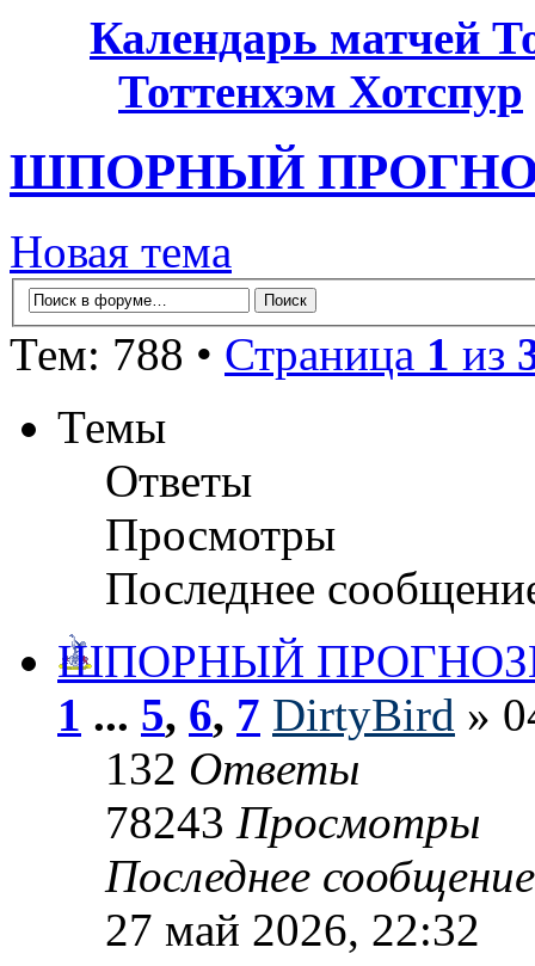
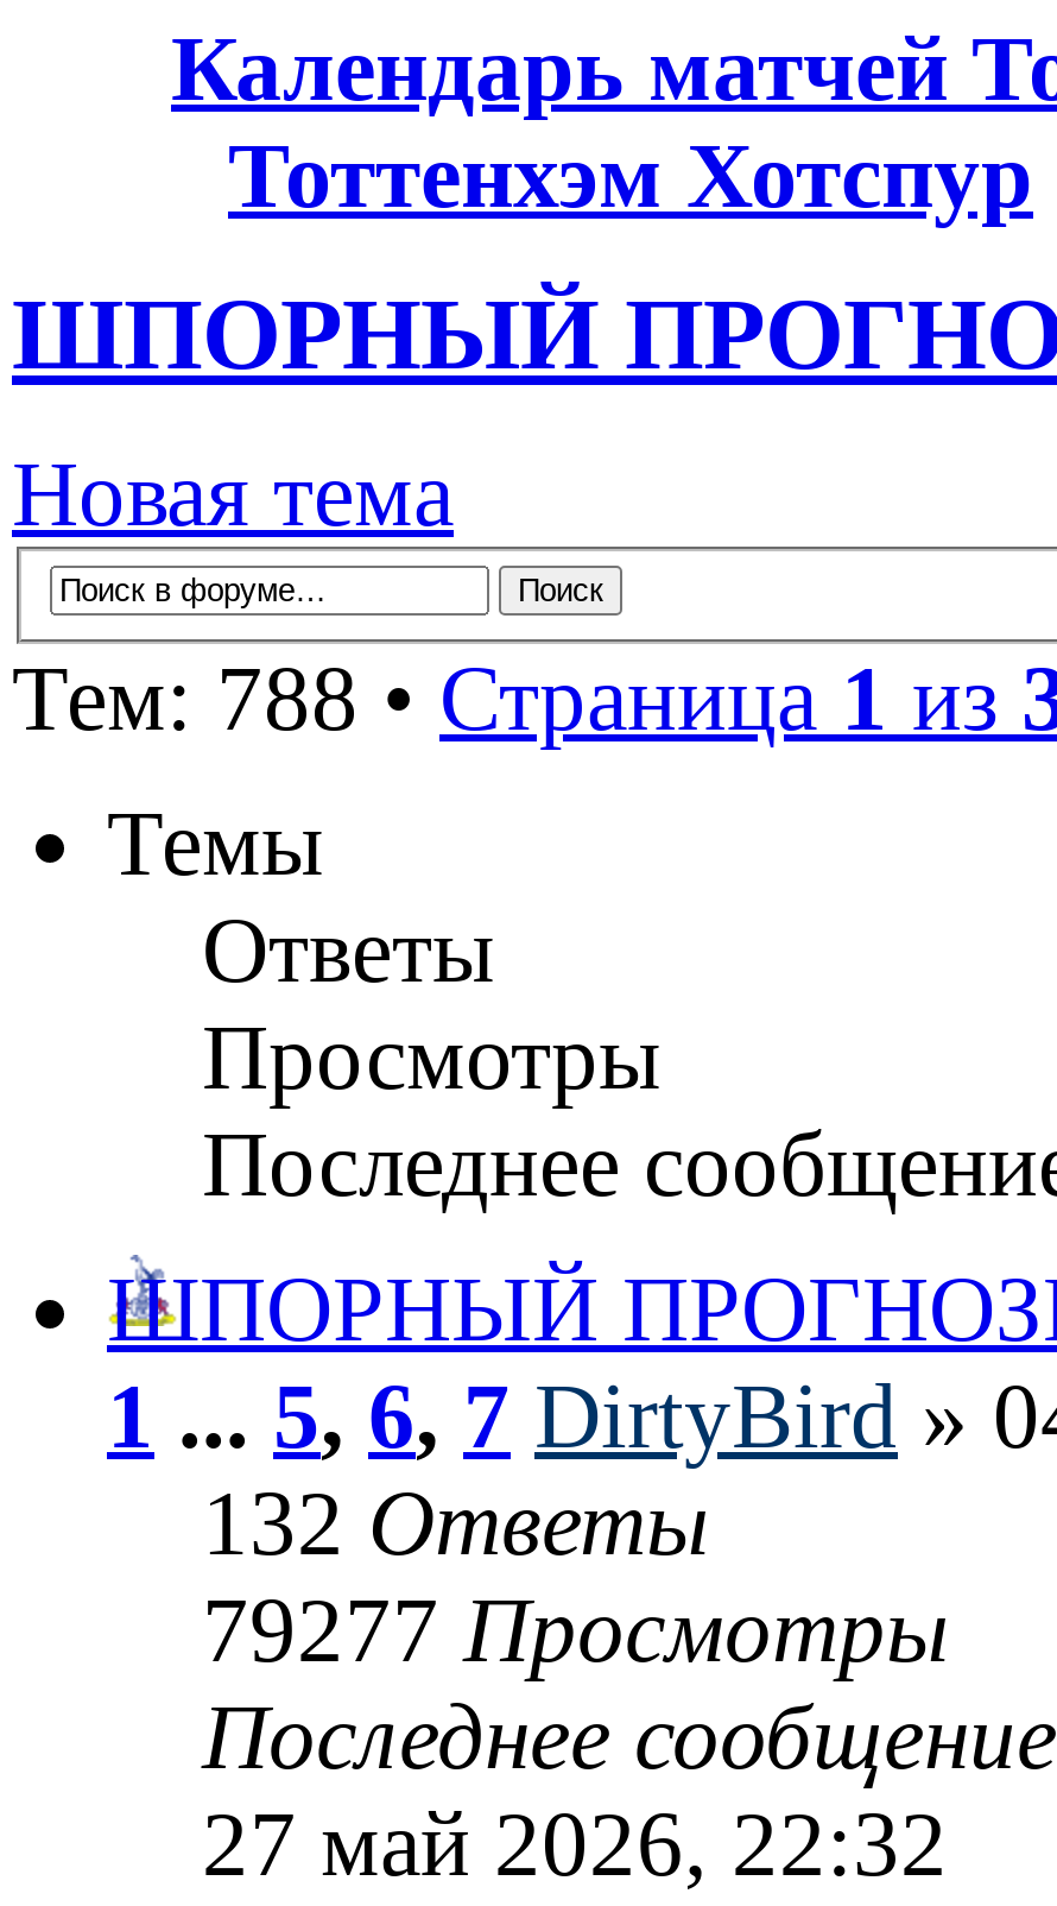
[105,796,480,848] 78243 Просмотры -> [202,1578,948,1680] 79277 Просмотры

